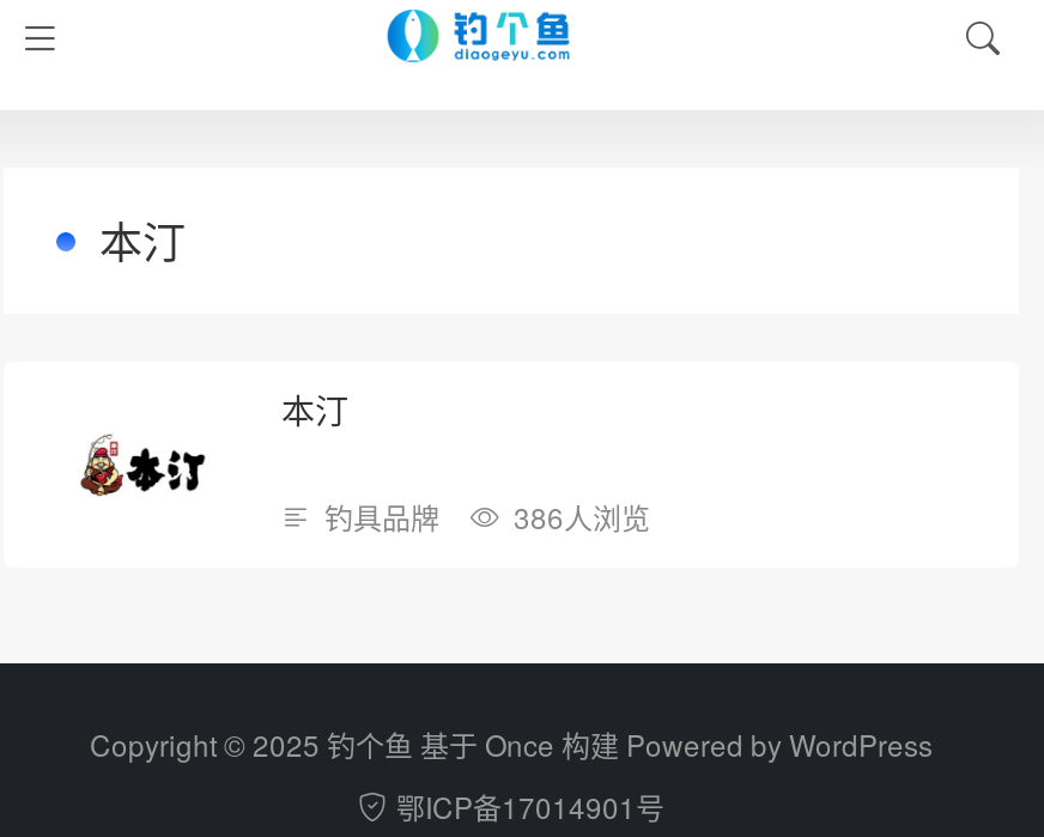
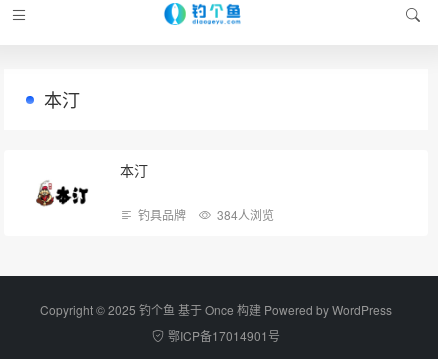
[324,495,650,535] 钓具品牌 386人浏览 -> [138,206,274,223] 钓具品牌 384人浏览

